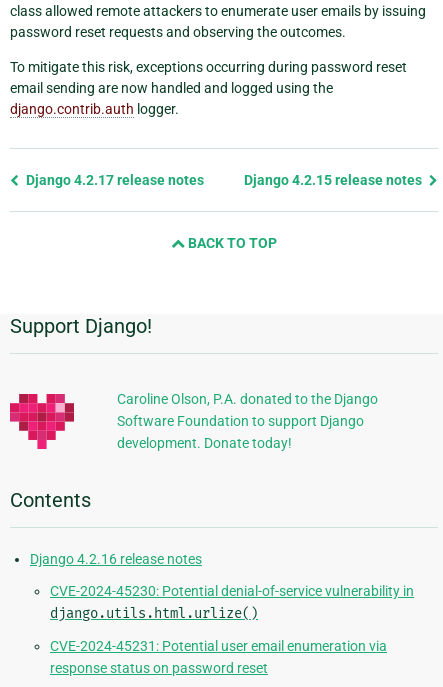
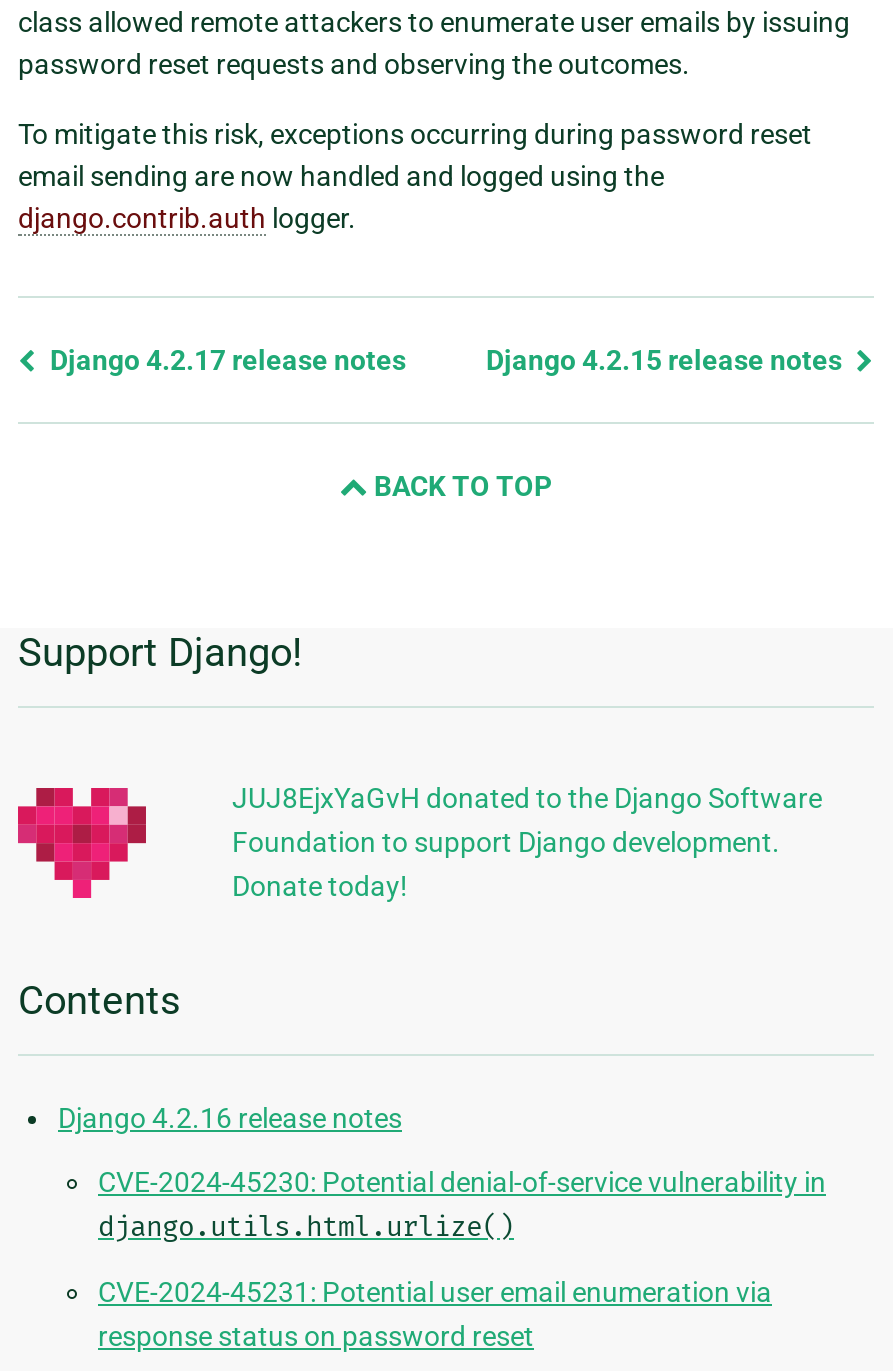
[117,391,378,451] Caroline Olson, P.A. donated to the Django | Software Foundation to support Django | development. Donate today! -> [232,782,822,902] JUJ8EjxYaGvH donated to the Django Software | Foundation to support Django development. | Donate today!

